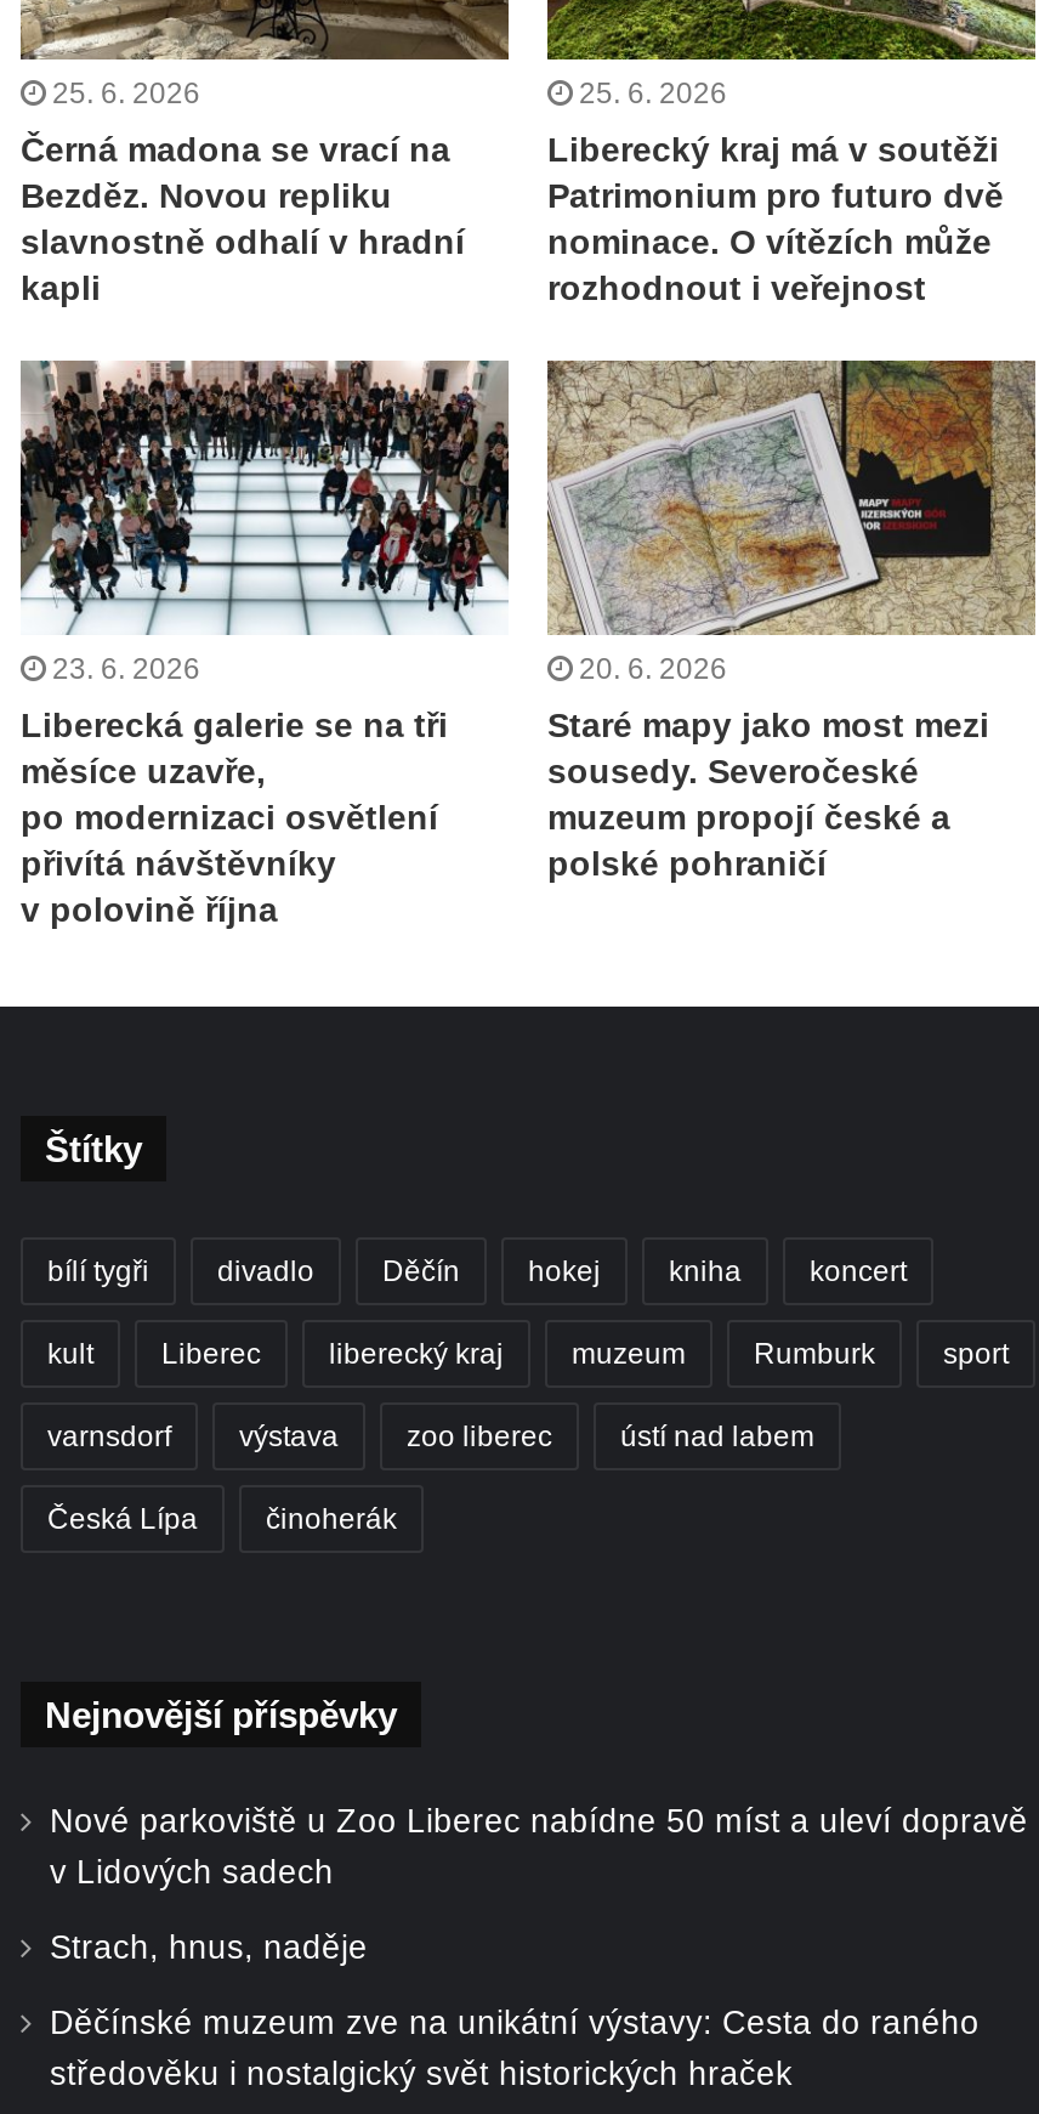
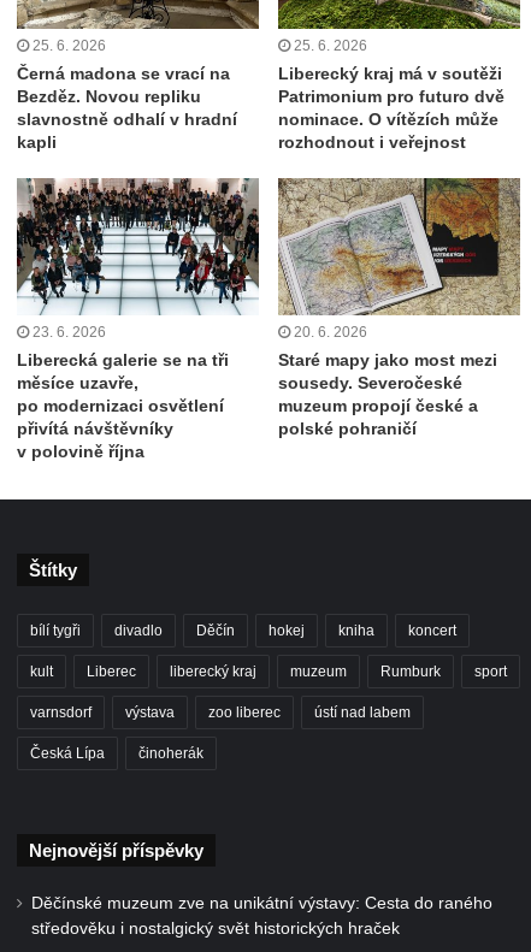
[50,1804,1028,1966] Nové parkoviště u Zoo Liberec nabídne 50 míst a uleví dopravě | v Lidových sadech | Strach, hnus, naděje -> none

